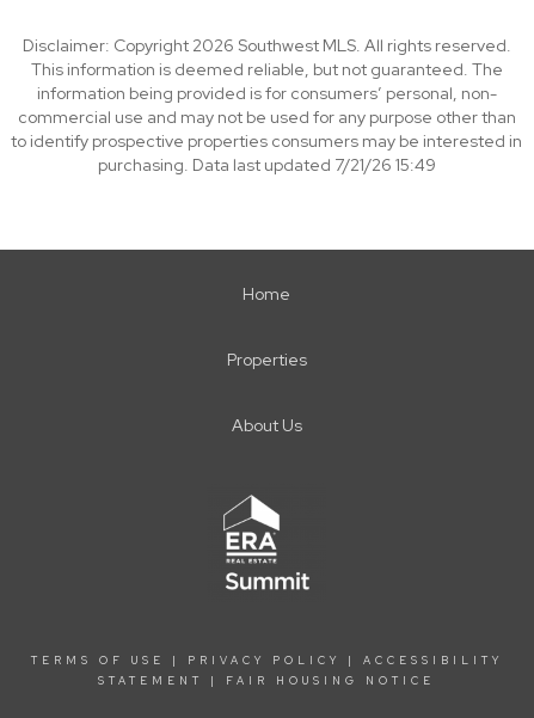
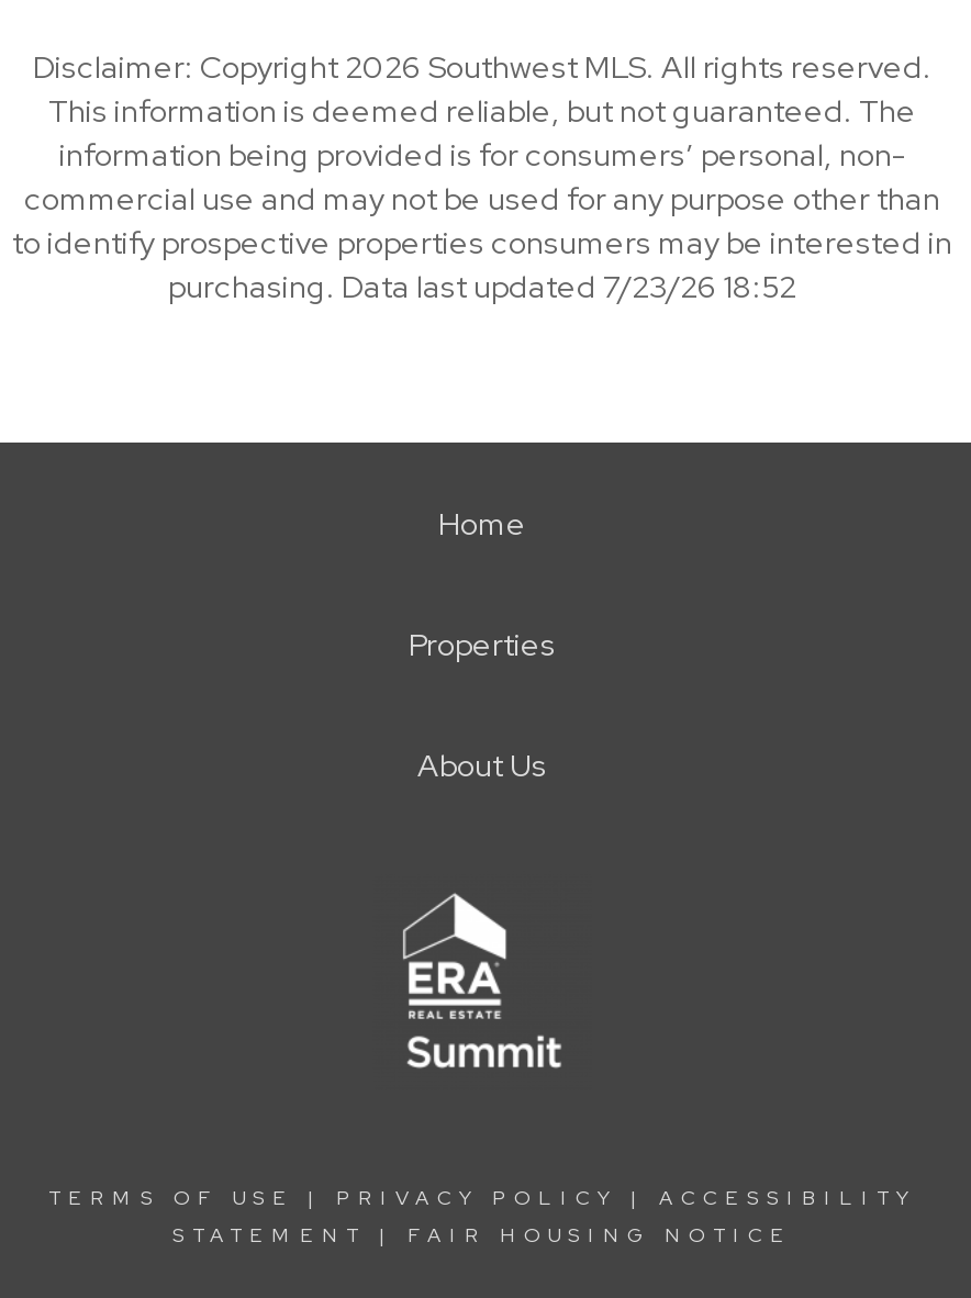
[97,154,435,176] purchasing. Data last updated 7/21/26 15:49 -> [168,267,796,306] purchasing. Data last updated 7/23/26 18:52

